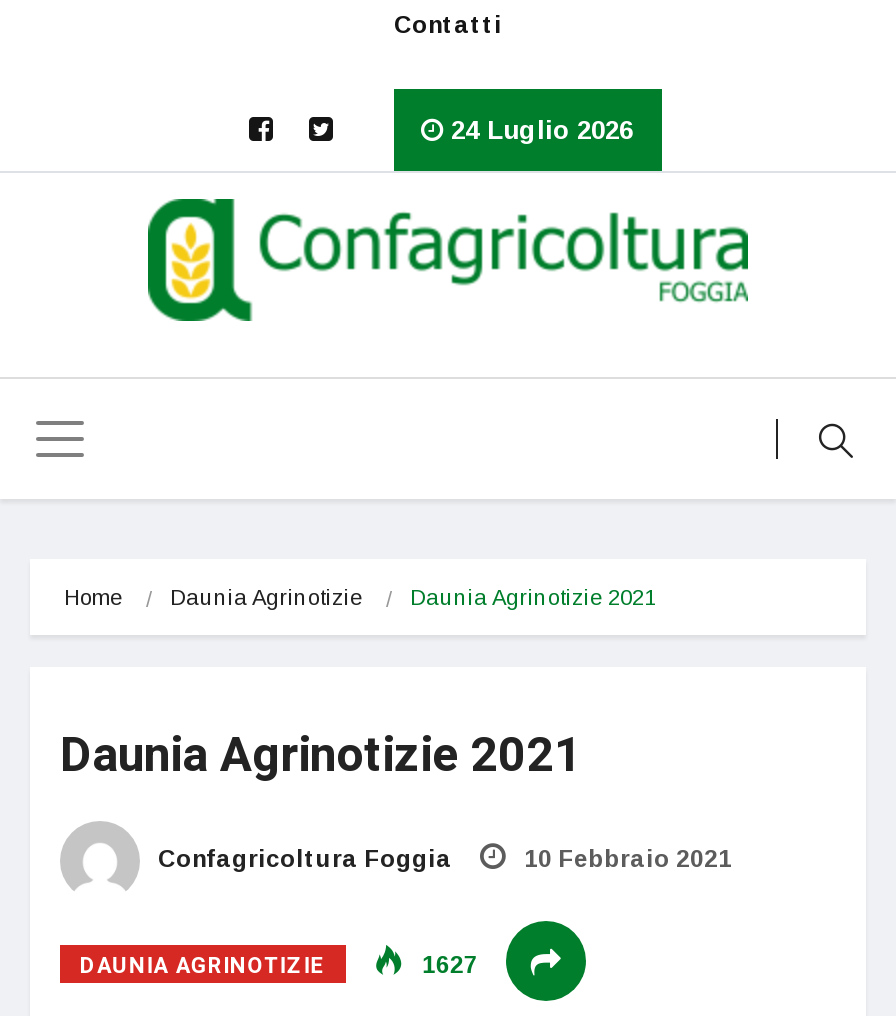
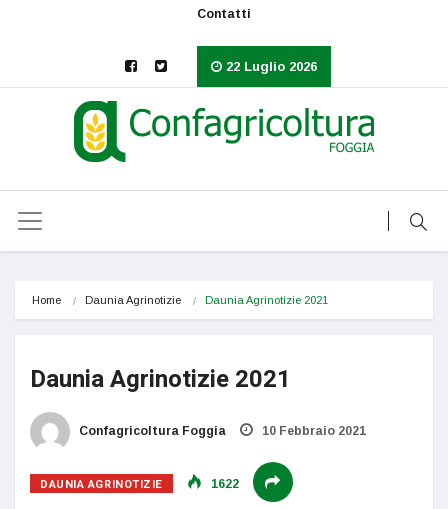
[443,115,633,145] 24 Luglio 2026 -> [221,59,316,74] 22 Luglio 2026
[416,951,478,979] 1627 -> [208,477,239,491] 1622

